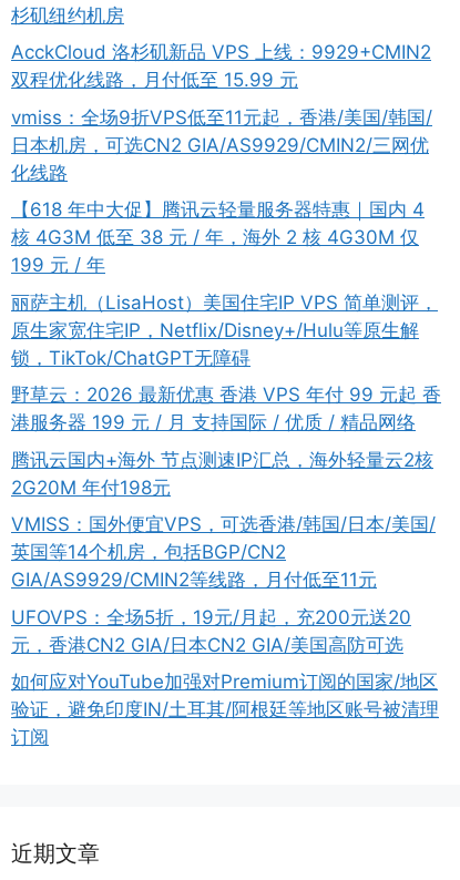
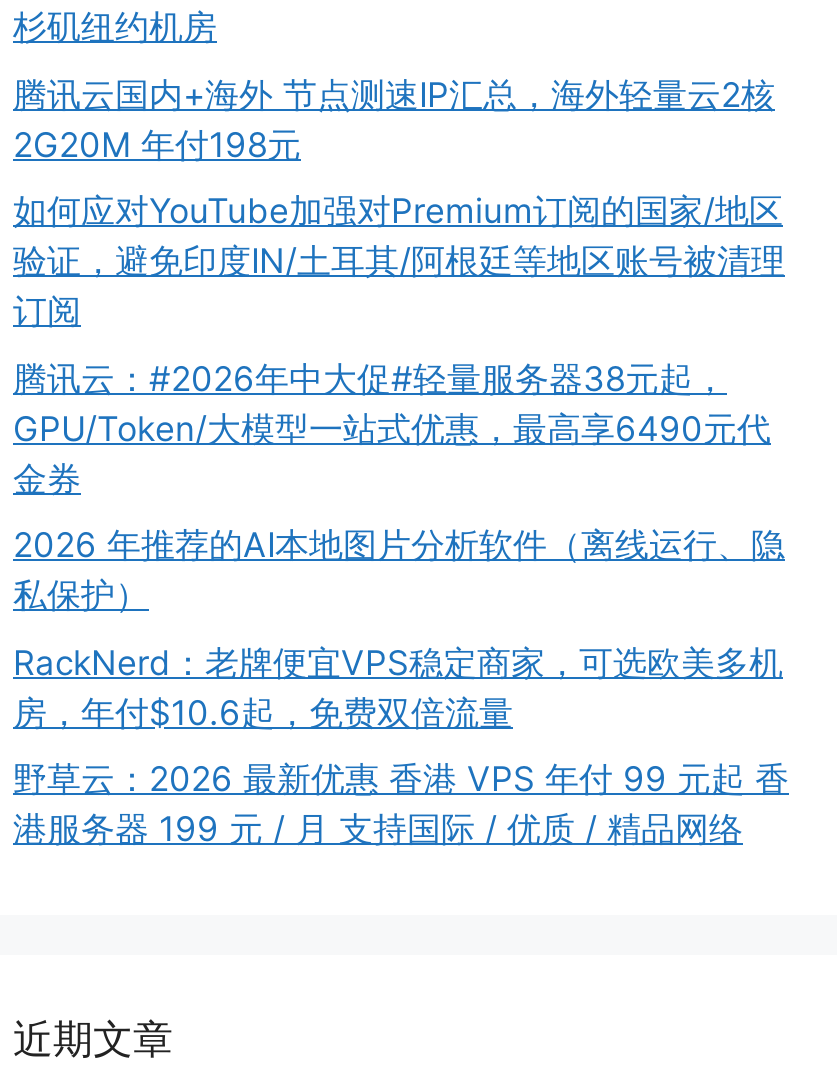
[11,41,438,369] AcckCloud 洛杉矶新品 VPS 上线：9929+CMIN2 | 双程优化线路，月付低至 15.99 元 | vmiss：全场9折VPS低至11元起，香港/美国/韩国/ | 日本机房，可选CN2 GIA/AS9929/CMIN2/三网优 | 化线路 | 【618 年中大促】腾讯云轻量服务器特惠｜国内 4 | 核 4G3M 低至 38 元 / 年，海外 2 核 4G30M 仅 | 199 元 / 年 | 丽萨主机（LisaHost）美国住宅IP VPS 简单测评， | 原生家宽住宅IP，Netflix/Disney+/Hulu等原生解 | 锁，TikTok/ChatGPT无障碍 -> none
moved [11,383,441,433] -> [13,759,789,849]: 野草云：2026 最新优惠 香港 VPS 年付 99 元起 香 | 港服务器 199 元 / 月 支持国际 / 优质 / 精品网络
moved [11,448,433,498] -> [13,74,775,164]: 腾讯云国内+海外 节点测速IP汇总，海外轻量云2核 | 2G20M 年付198元
[11,513,436,656] VMISS：国外便宜VPS，可选香港/韩国/日本/美国/ | 英国等14个机房，包括BGP/CN2 | GIA/AS9929/CMIN2等线路，月付低至11元 | UFOVPS：全场5折，19元/月起，充200元送20 | 元，香港CN2 GIA/日本CN2 GIA/美国高防可选 -> none
moved [11,671,439,748] -> [13,191,785,331]: 如何应对YouTube加强对Premium订阅的国家/地区 | 验证，避免印度IN/土耳其/阿根廷等地区账号被清理 | 订阅
none -> [13,358,785,732] 腾讯云：#2026年中大促#轻量服务器38元起， | GPU/Token/大模型一站式优惠，最高享6490元代 | 金券 | 2026 年推荐的AI本地图片分析软件（离线运行、隐 | 私保护） | RackNerd：老牌便宜VPS稳定商家，可选欧美多机 | 房，年付$10.6起，免费双倍流量

